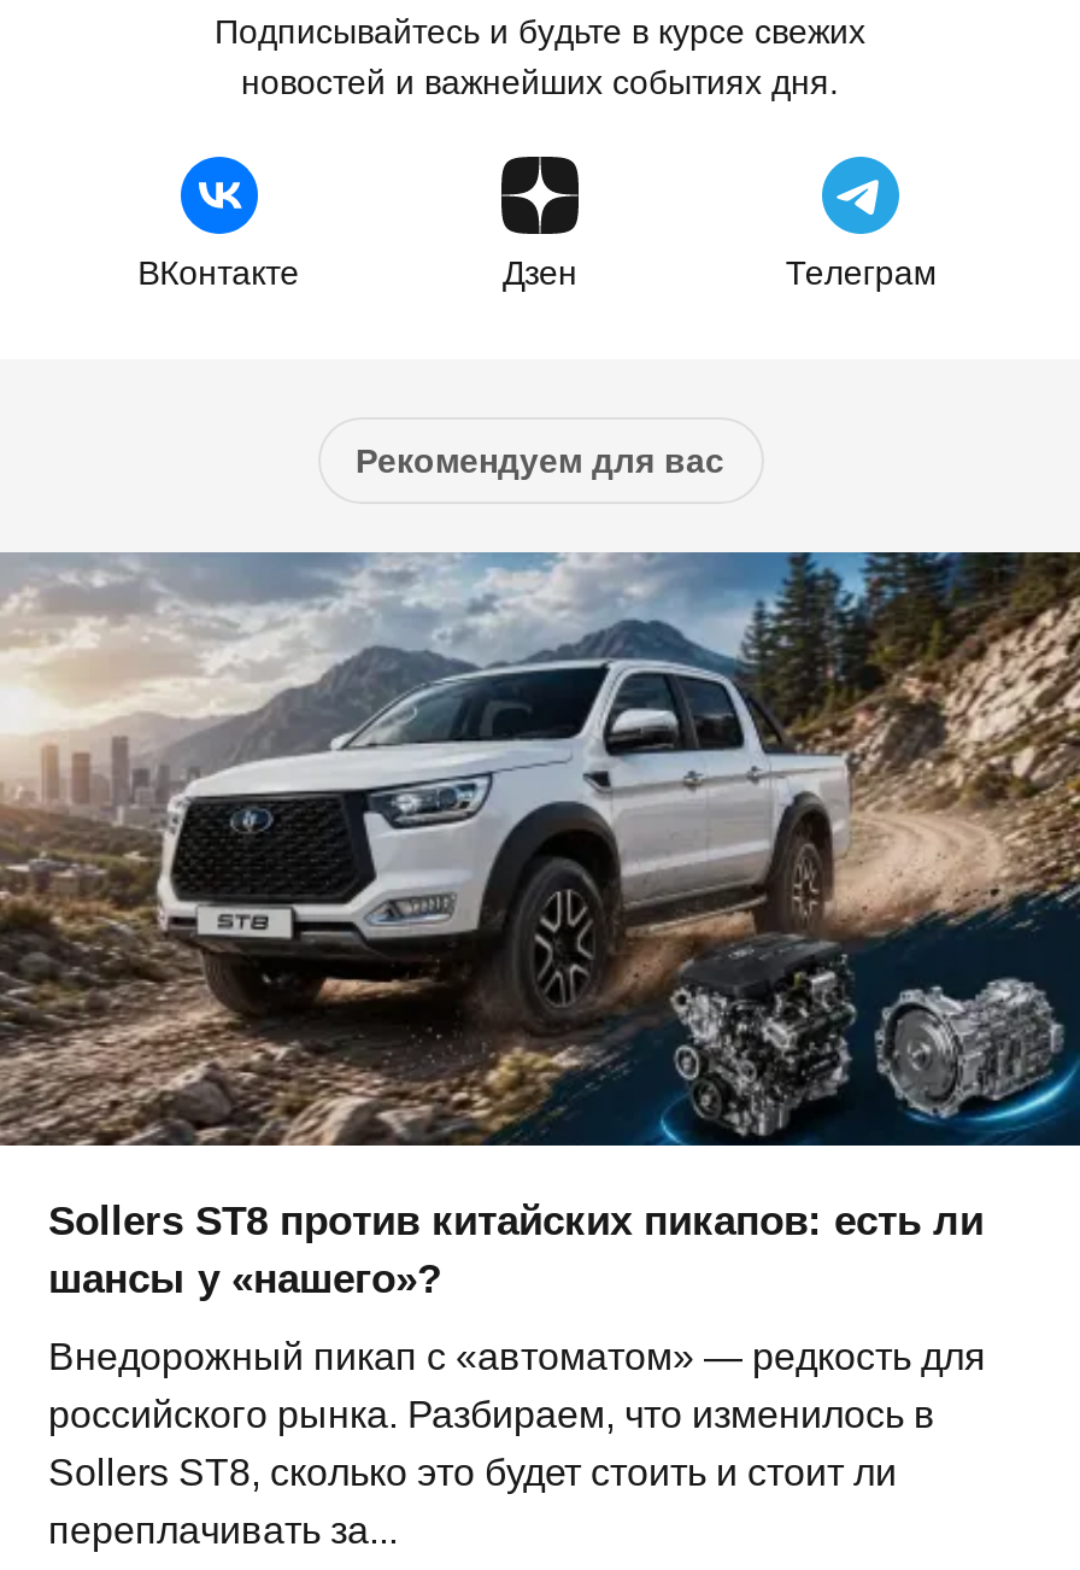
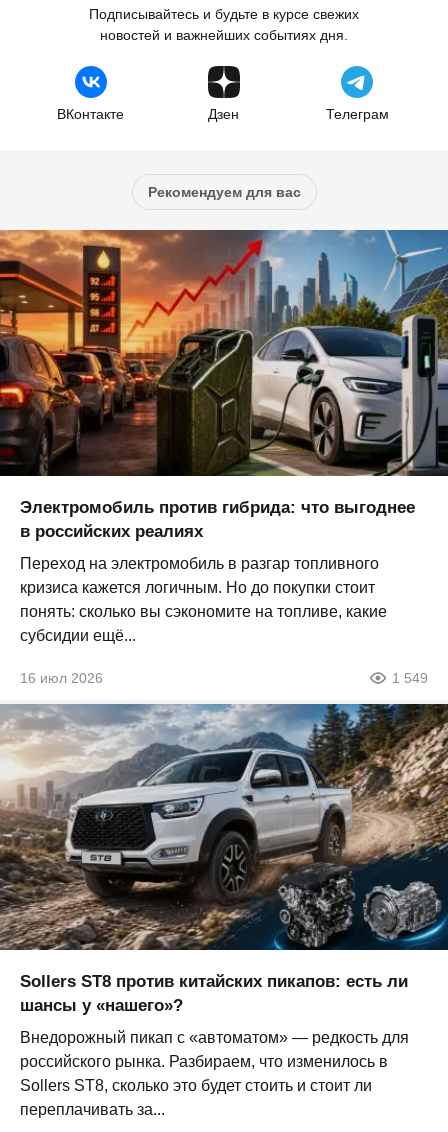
none -> [3,229,445,686] [image] | Электромобиль против гибрида: что выгоднее | в российских реалиях | Переход на электромобиль в разгар топливного | кризиса кажется логичным. Но до покупки стоит | понять: сколько вы сэкономите на топливе, какие | субсидии ещё... | 16 июл 2026 | 1 549

